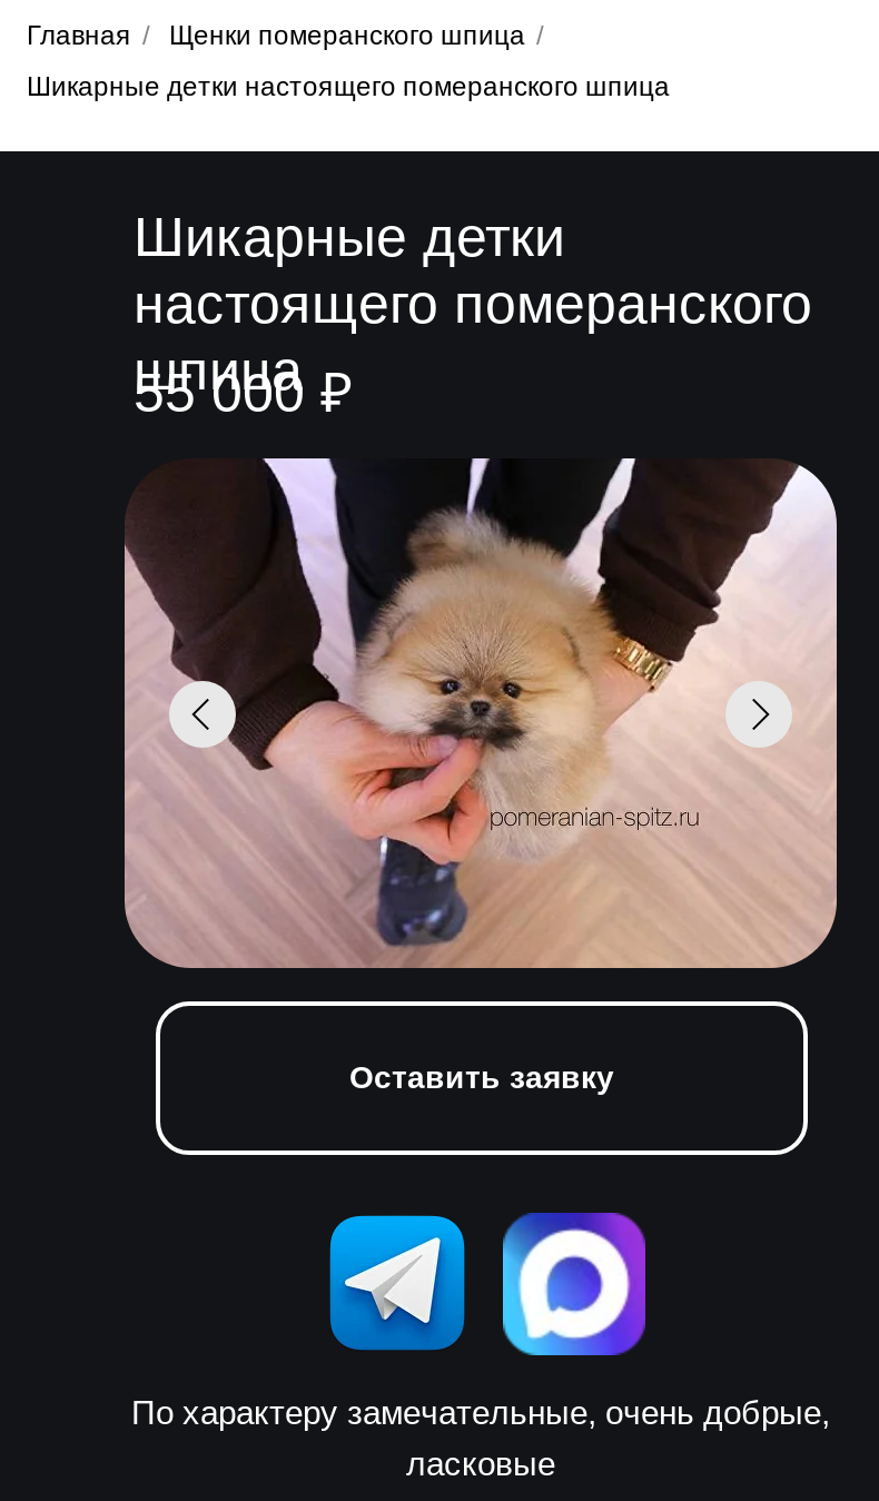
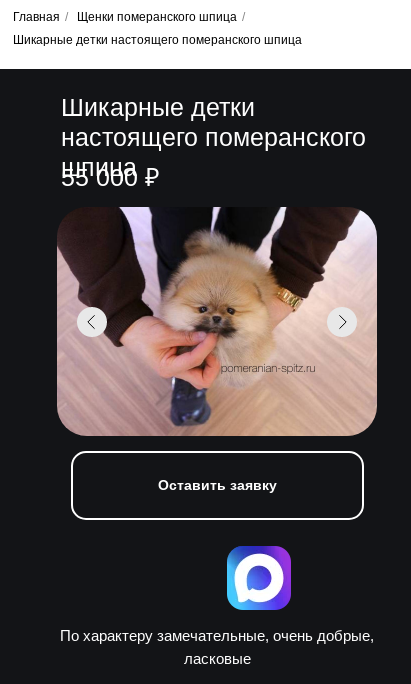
[327,1213,467,1353] [image] -> none

